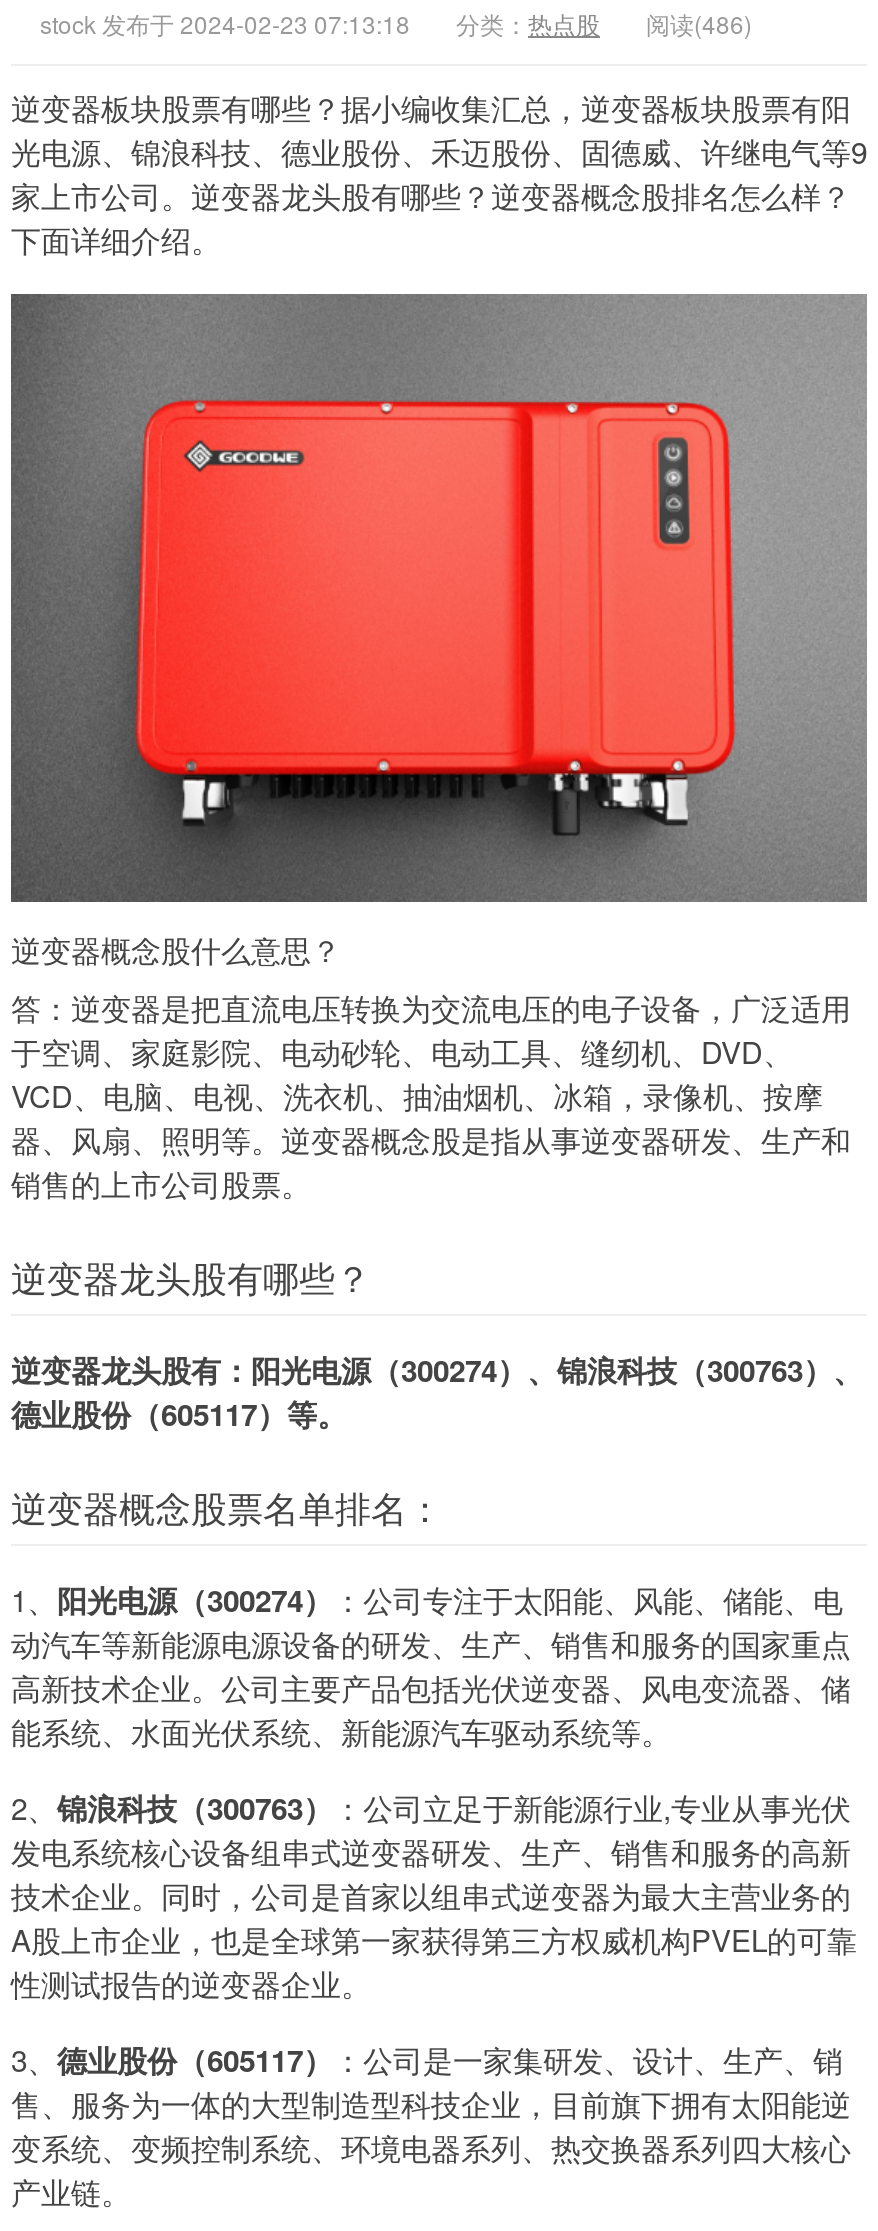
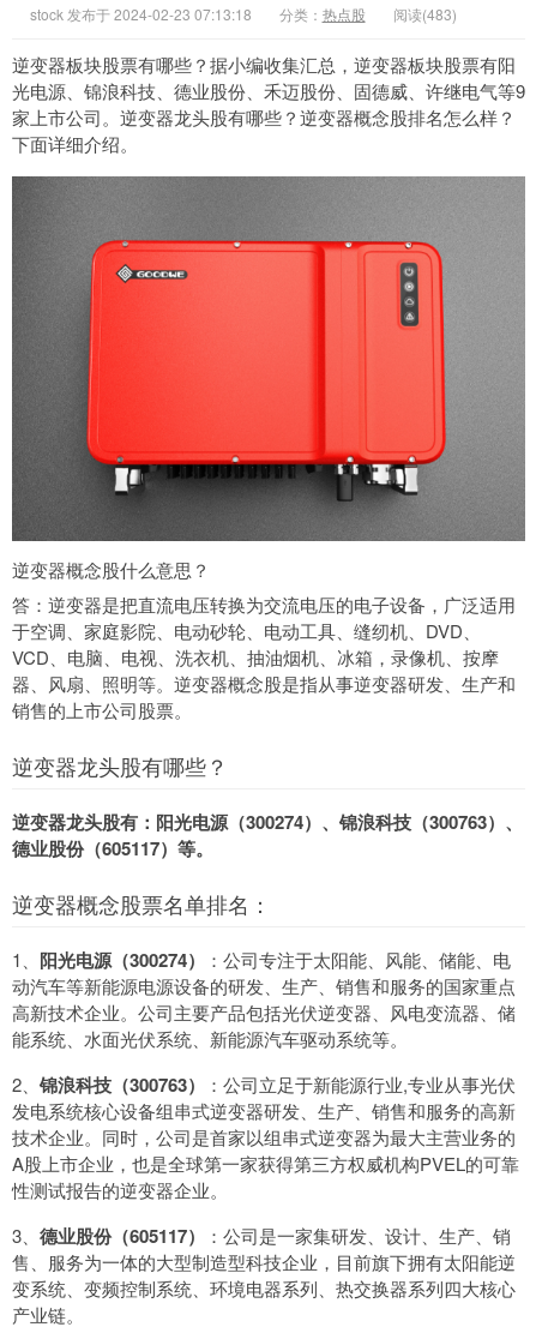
[646,6,752,40] 阅读(486) -> [393,4,456,24] 阅读(483)

